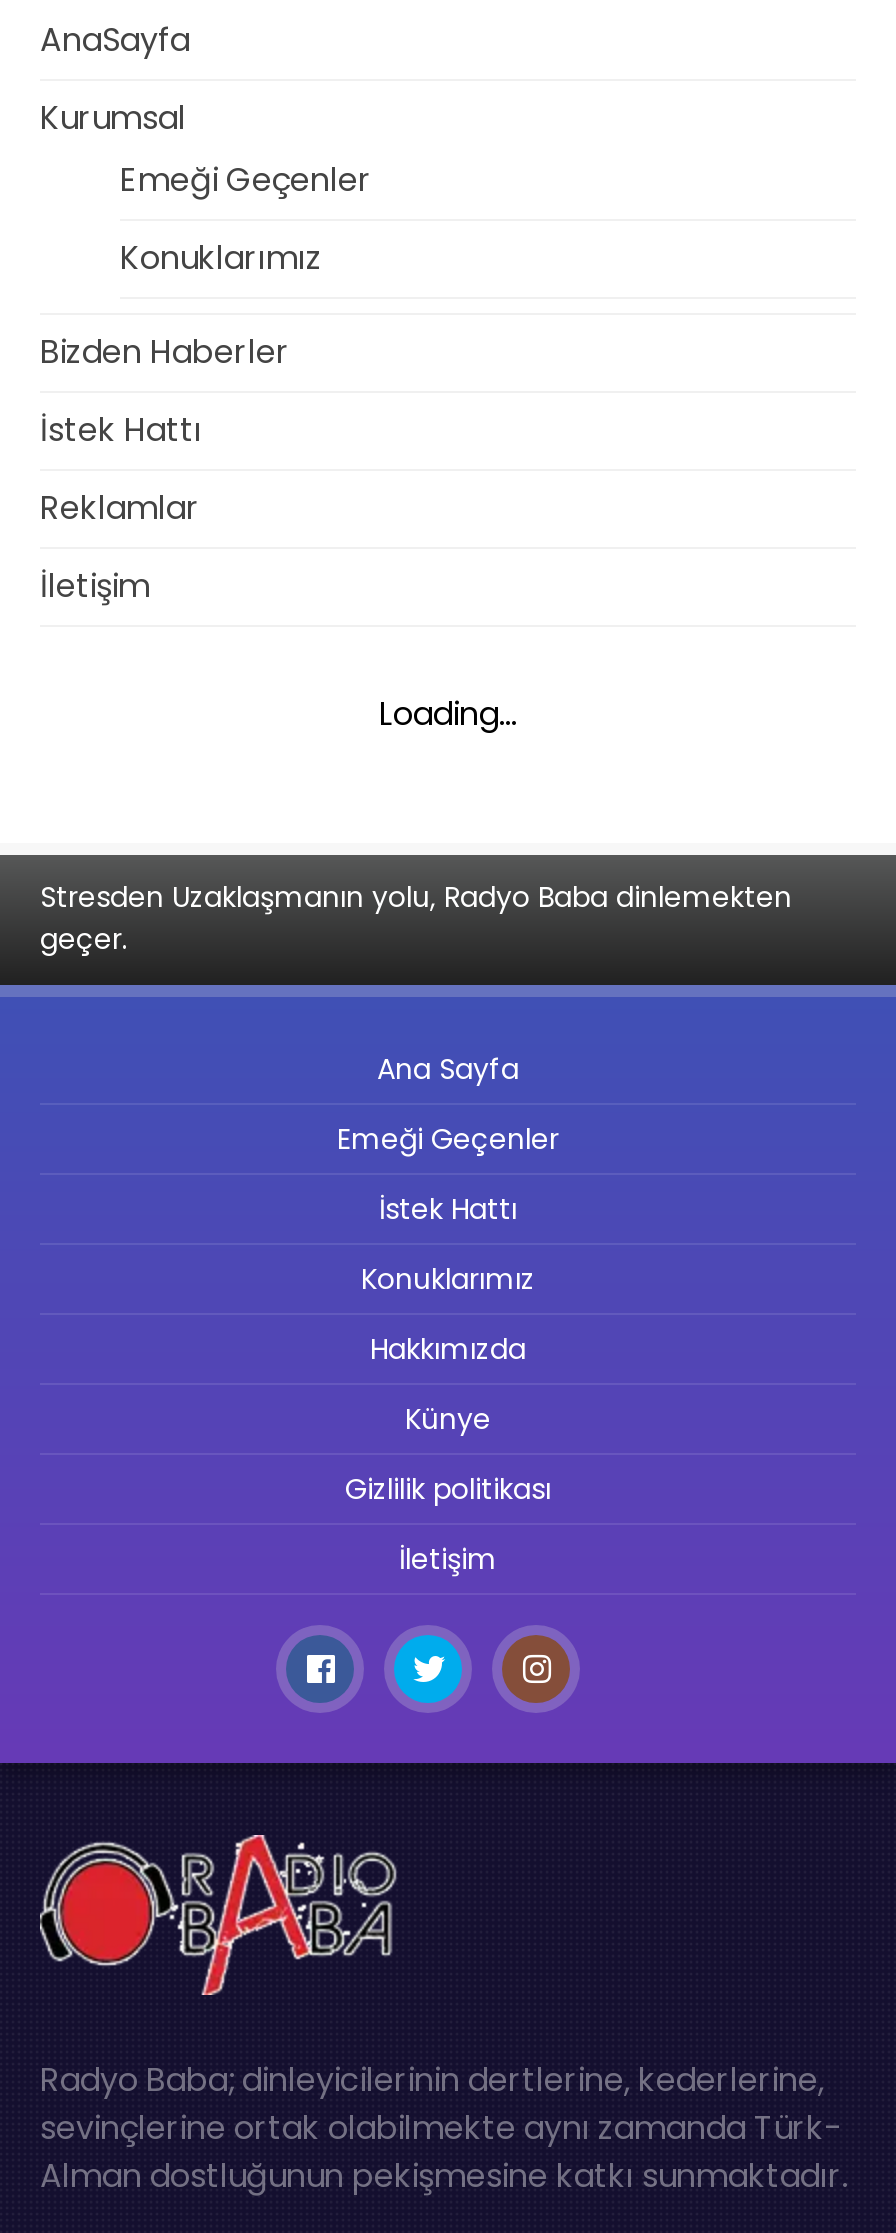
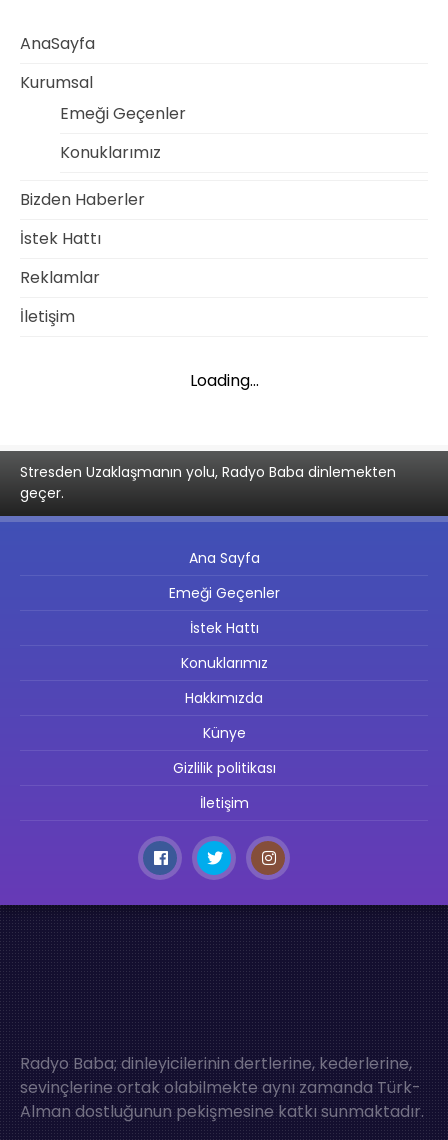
[38,1833,398,1997] [image] -> none

